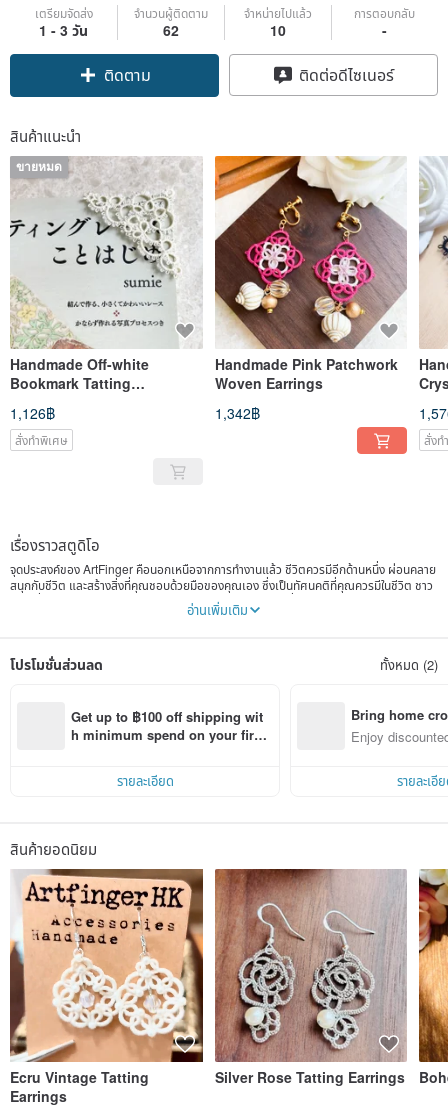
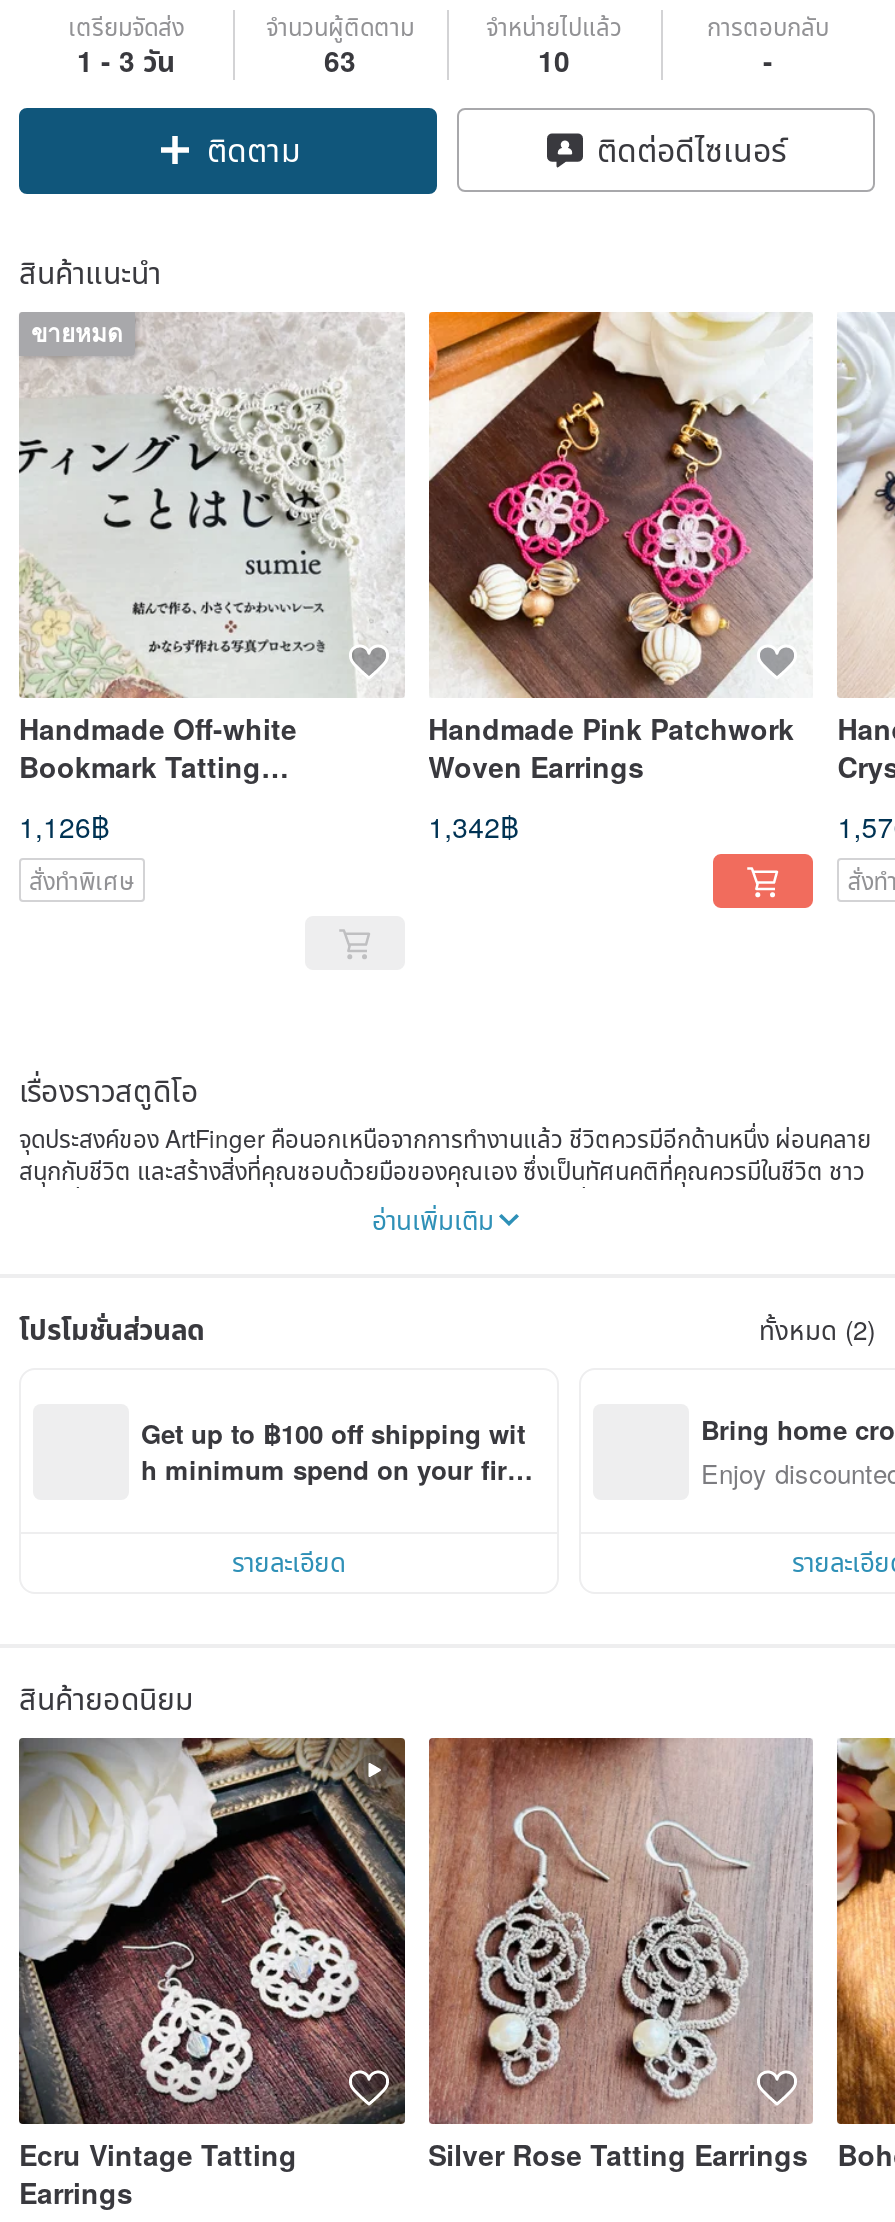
[162,20,178,40] 62 -> [324,41,356,81] 63
[9,868,204,1063] [image] -> [17,1738,407,2126] [image]

